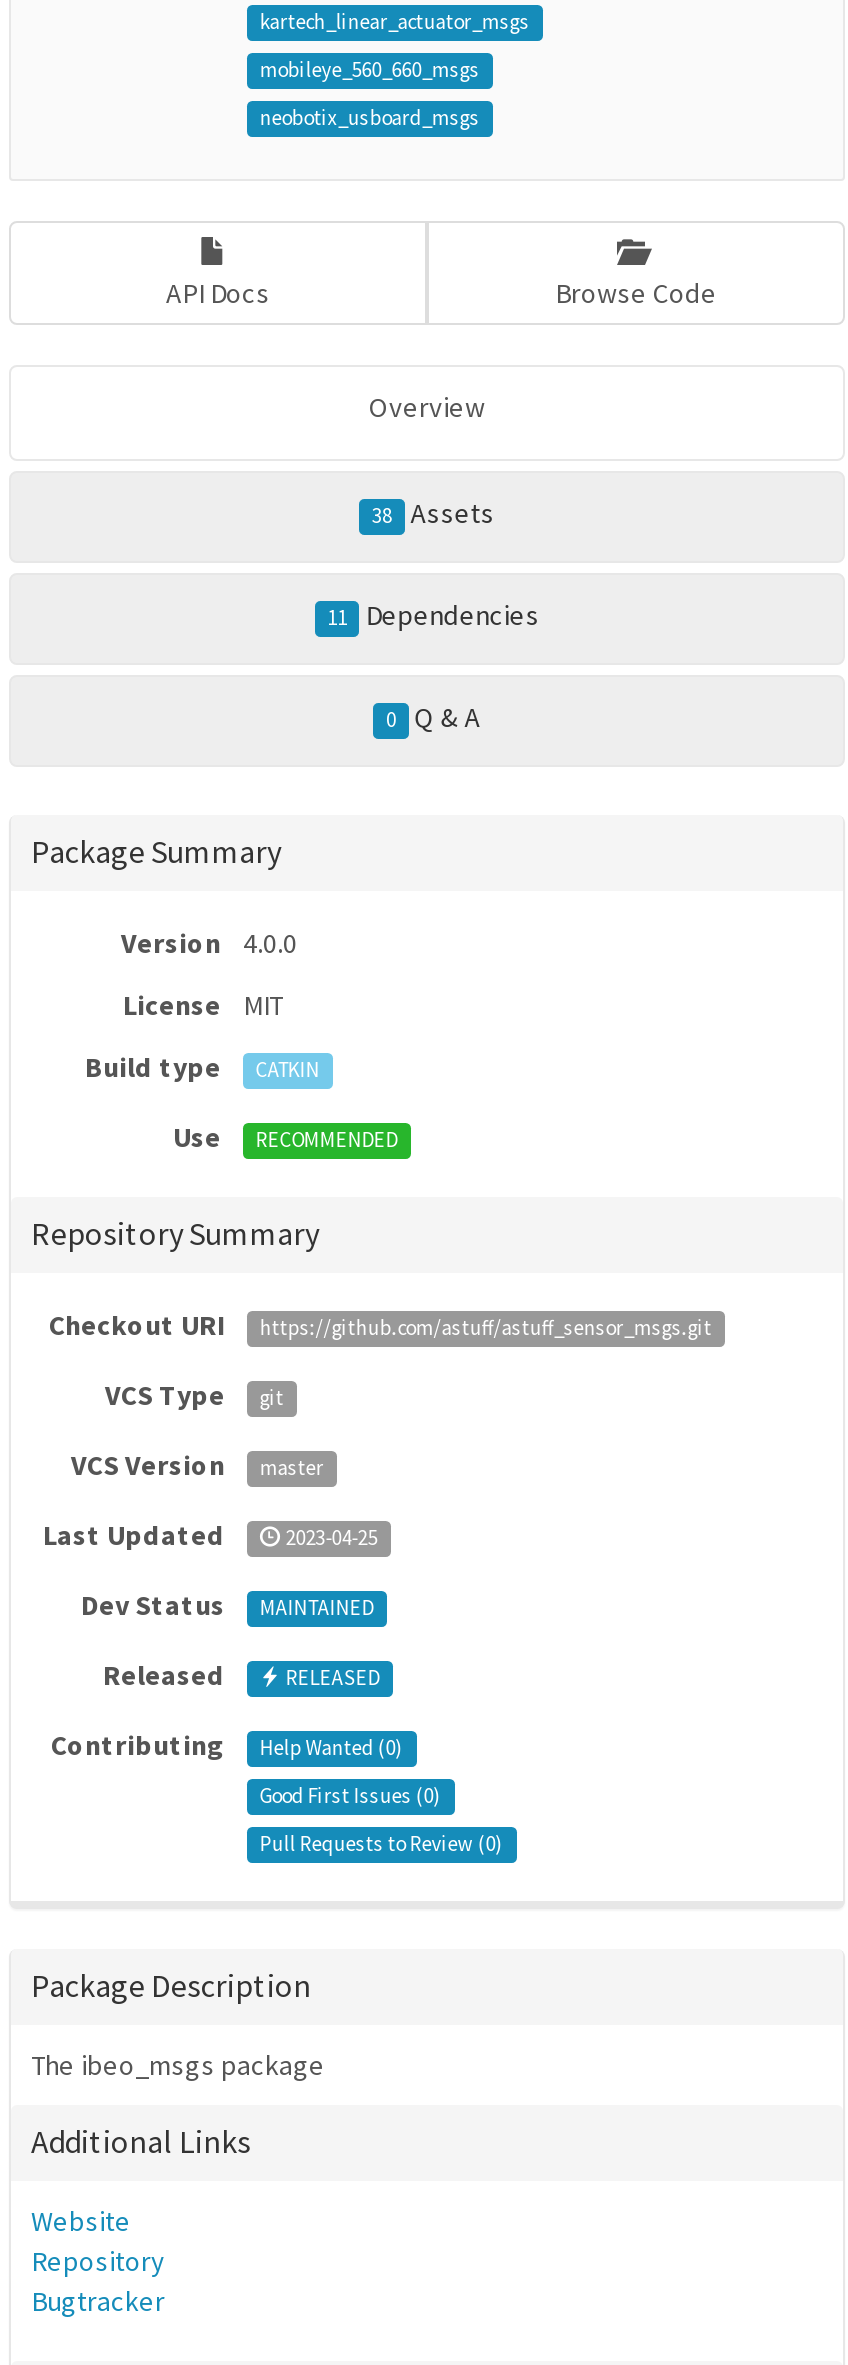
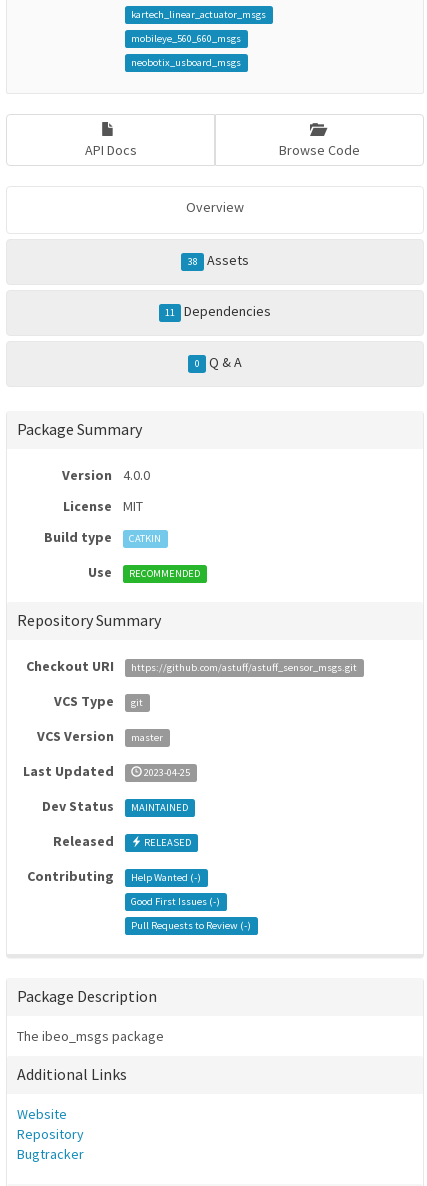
[260,1735,404,1761] Help Wanted (0) -> [131,871,201,884] Help Wanted (-)
[260,1783,442,1809] Good First Issues (0) -> [131,895,220,908] Good First Issues (-)
[260,1831,504,1857] Pull Requests to Review (0) -> [131,919,251,932] Pull Requests to Review (-)

